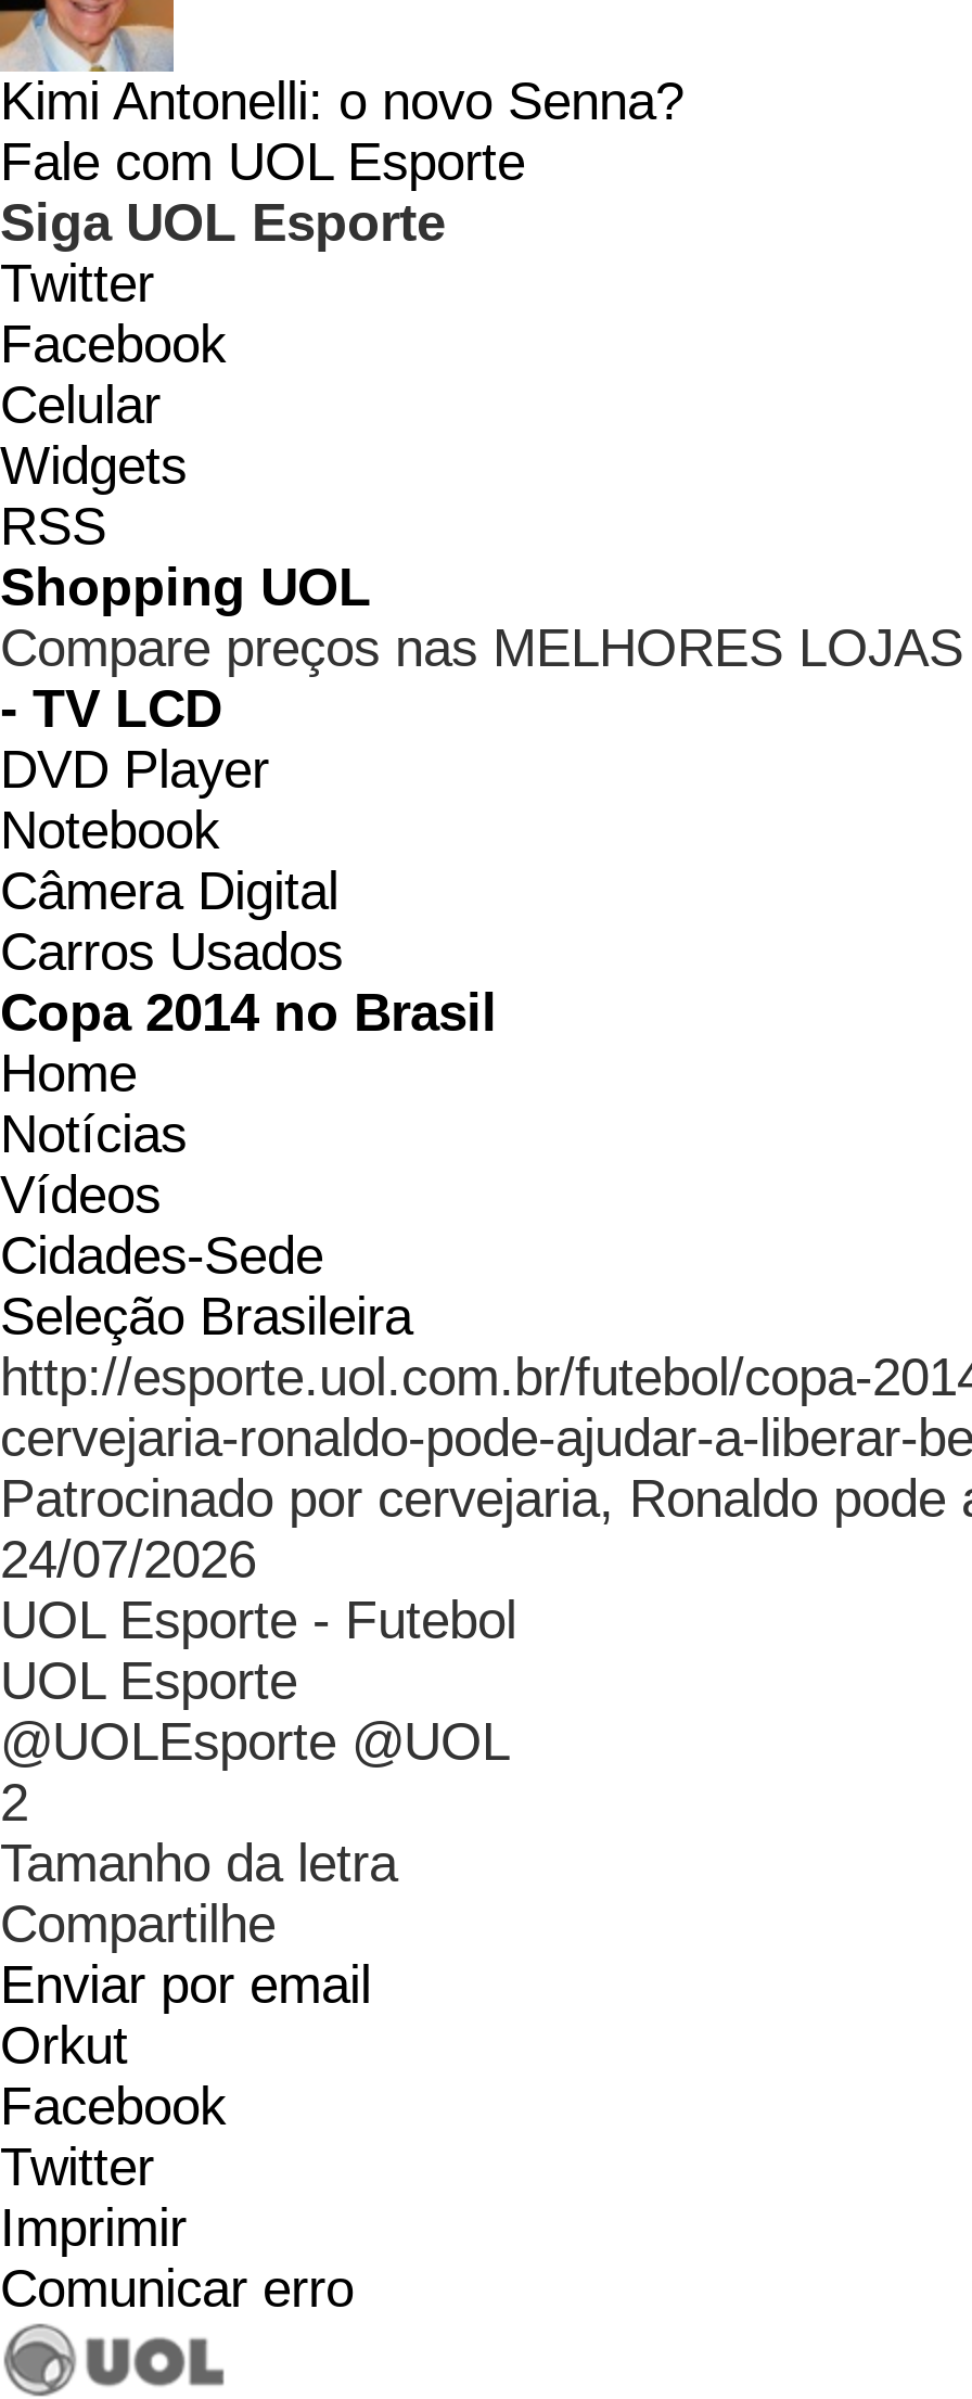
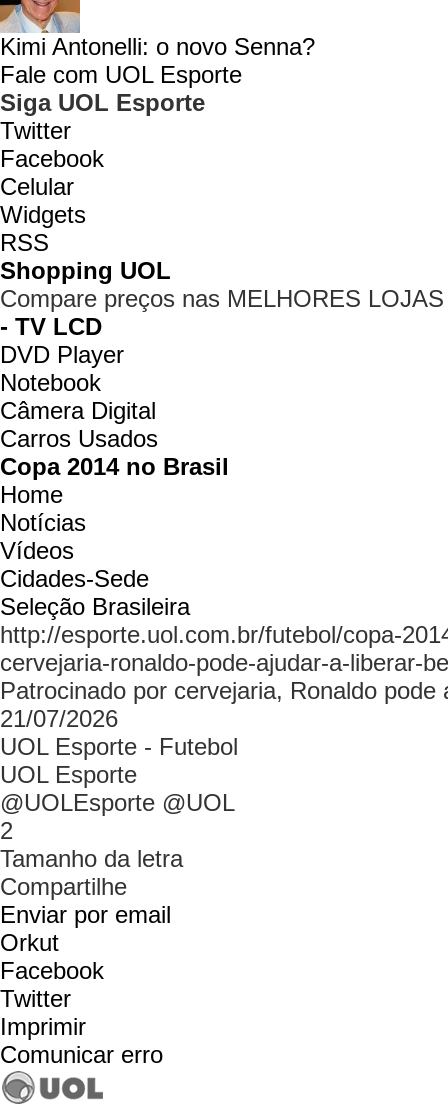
[0,1530,256,1588] 24/07/2026 -> [0,705,118,732] 21/07/2026

